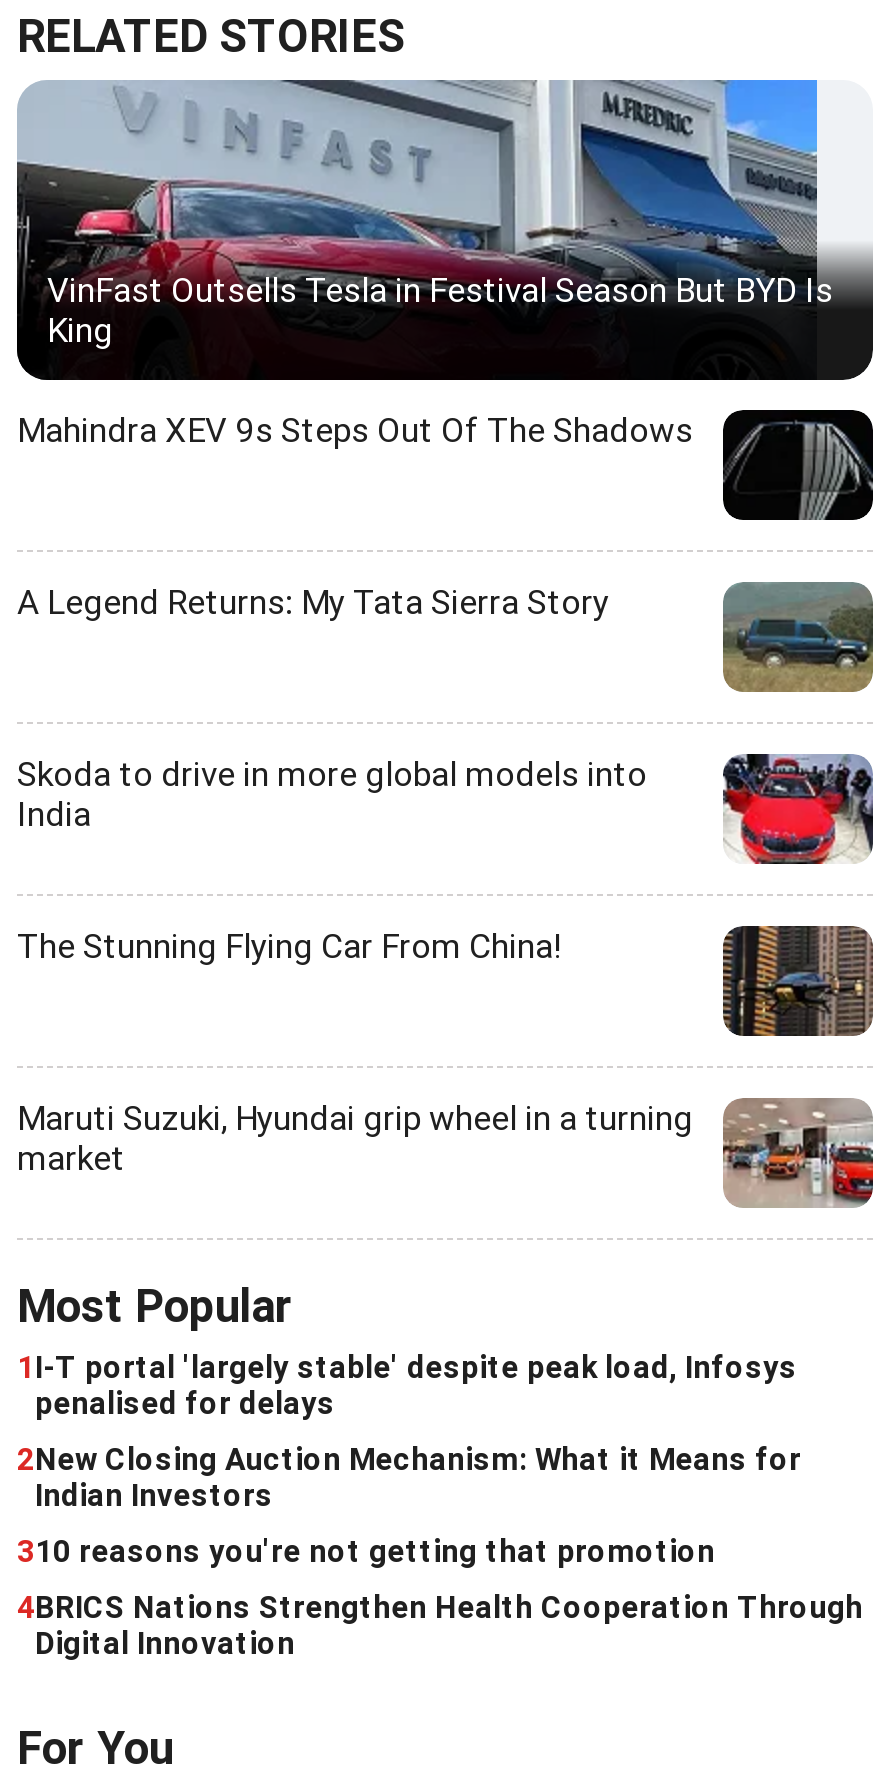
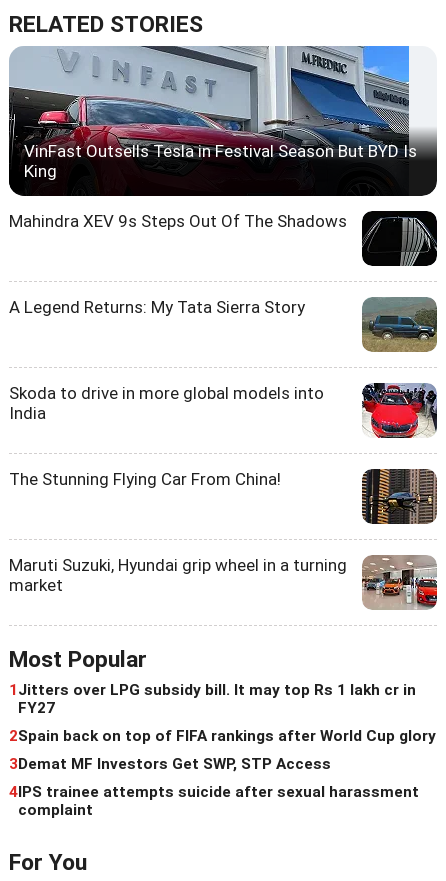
[17,1350,797,1422] 1 I-T portal 'largely stable' despite peak load, Infosys | penalised for delays -> [9,681,416,717] 1 Jitters over LPG subsidy bill. It may top Rs 1 lakh cr in | FY27
[17,1442,801,1514] 2New Closing Auction Mechanism: What it Means for | Indian Investors -> [9,727,436,745] 2Spain back on top of FIFA rankings after World Cup glory
[17,1534,715,1570] 310 reasons you're not getting that promotion -> [9,755,331,773] 3Demat MF Investors Get SWP, STP Access
[17,1590,863,1662] 4BRICS Nations Strengthen Health Cooperation Through | Digital Innovation -> [9,783,419,819] 4IPS trainee attempts suicide after sexual harassment | complaint

